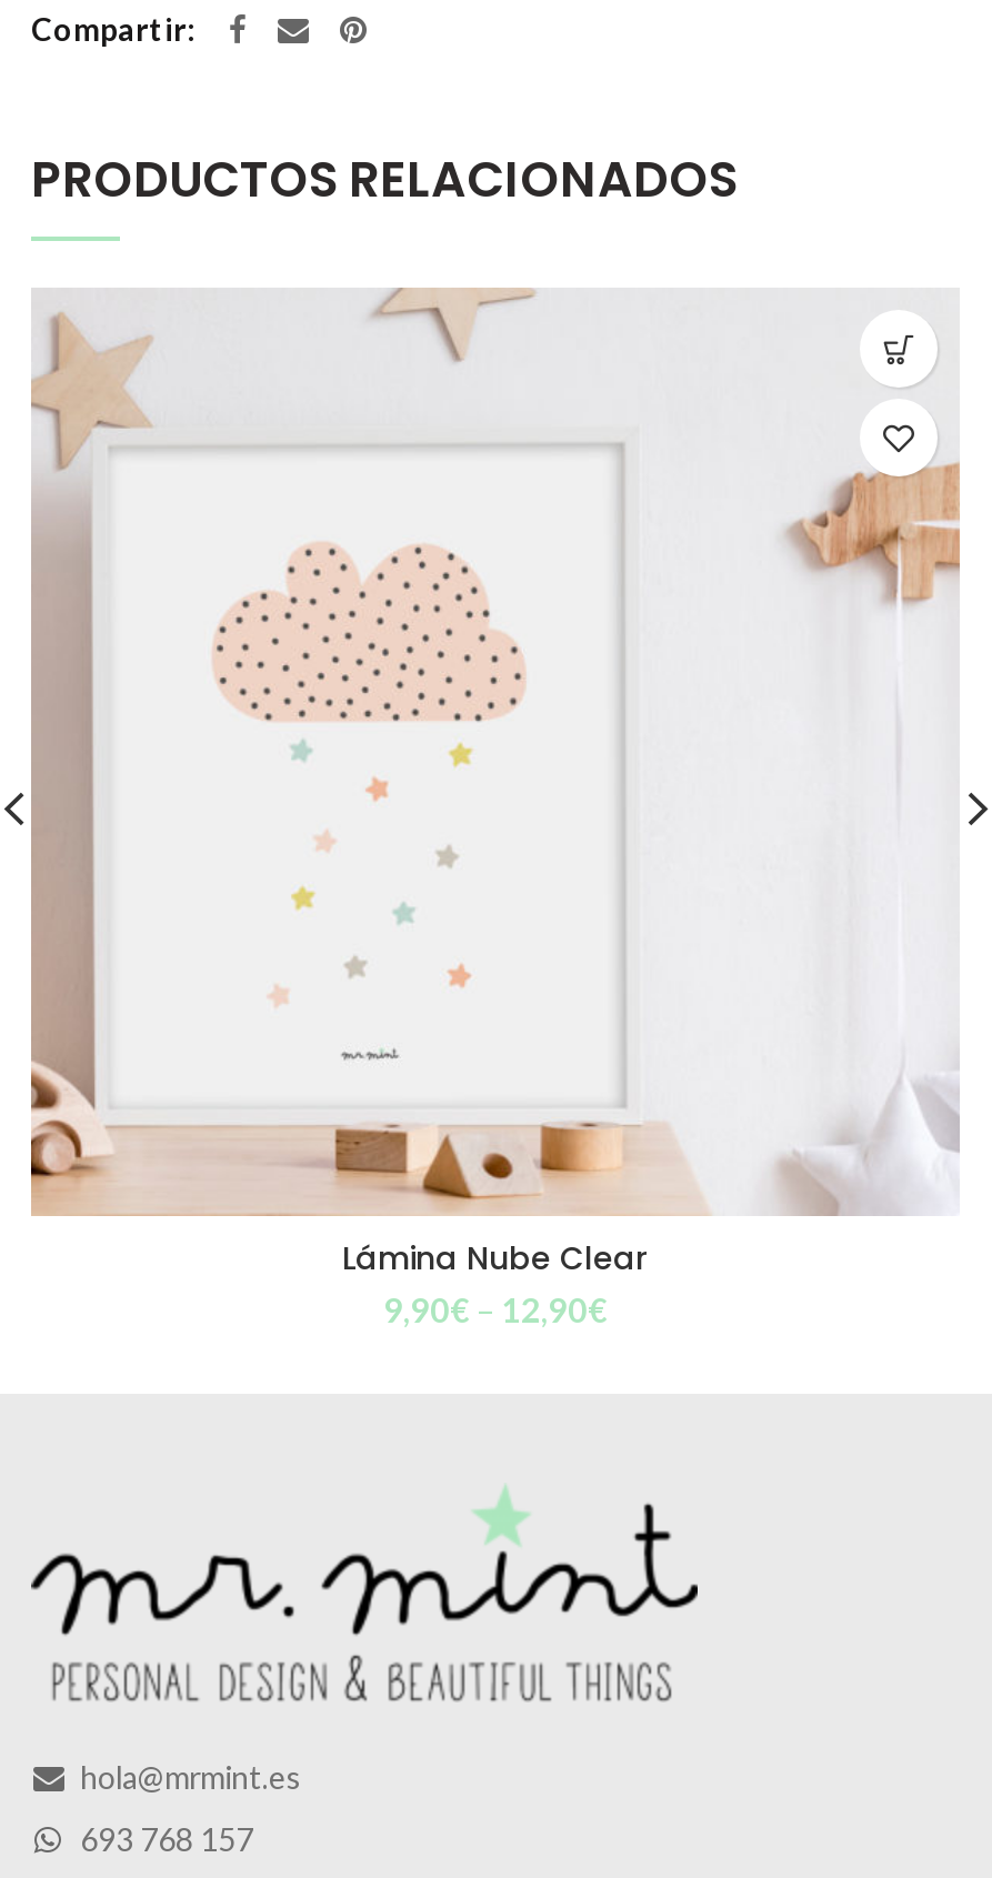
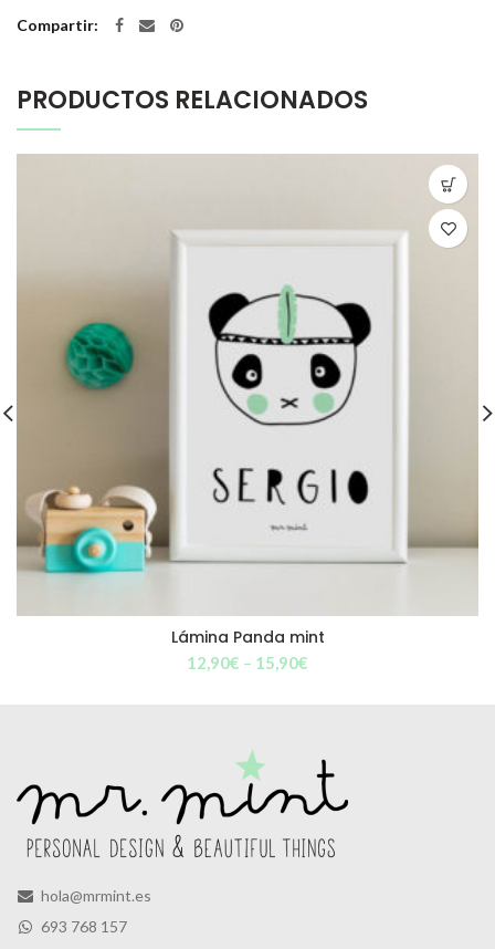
[29,290,960,1281] [image] | Lámina Nube Clear -> [17,156,478,648] [image] | Lámina Panda mint
[383,1289,608,1329] 9,90€– 12,90€ -> [187,653,308,672] 12,90€– 15,90€

